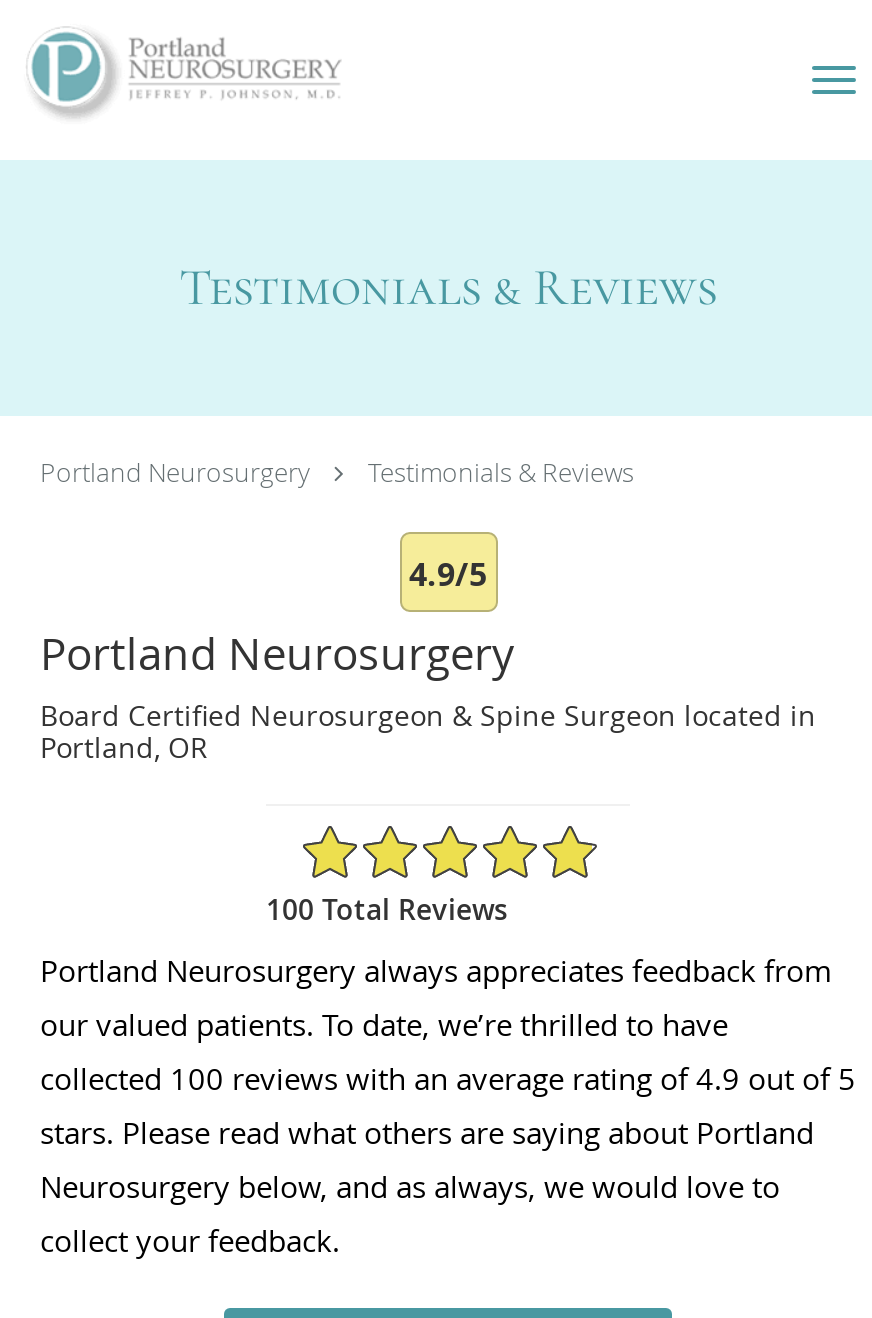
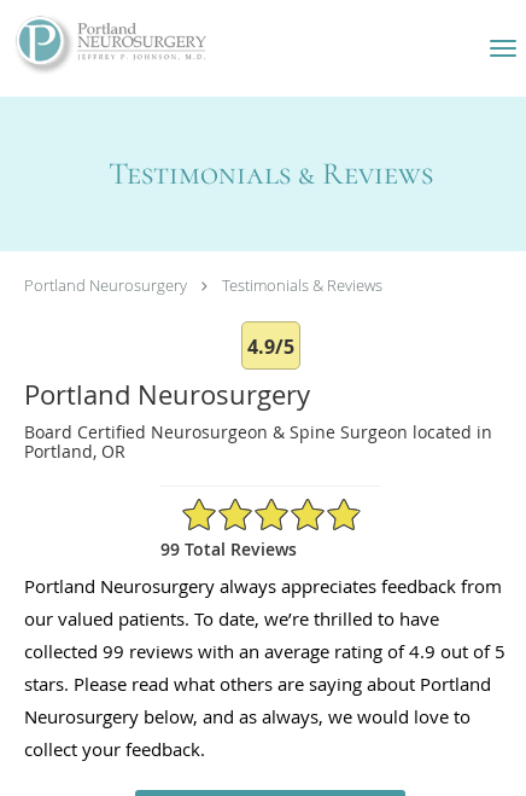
[266,889,508,927] 100 Total Reviews -> [160,537,297,560] 99 Total Reviews
[40,1057,856,1097] collected 100 reviews with an average rating of 4.9 out of 5 -> [24,638,505,663] collected 99 reviews with an average rating of 4.9 out of 5

